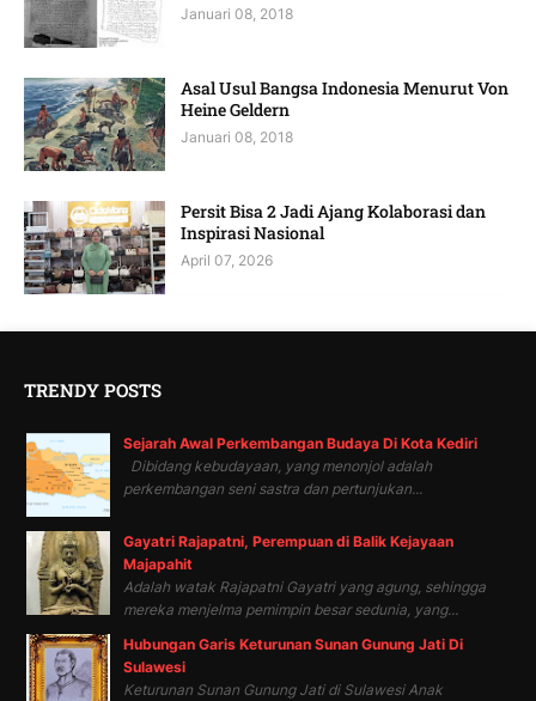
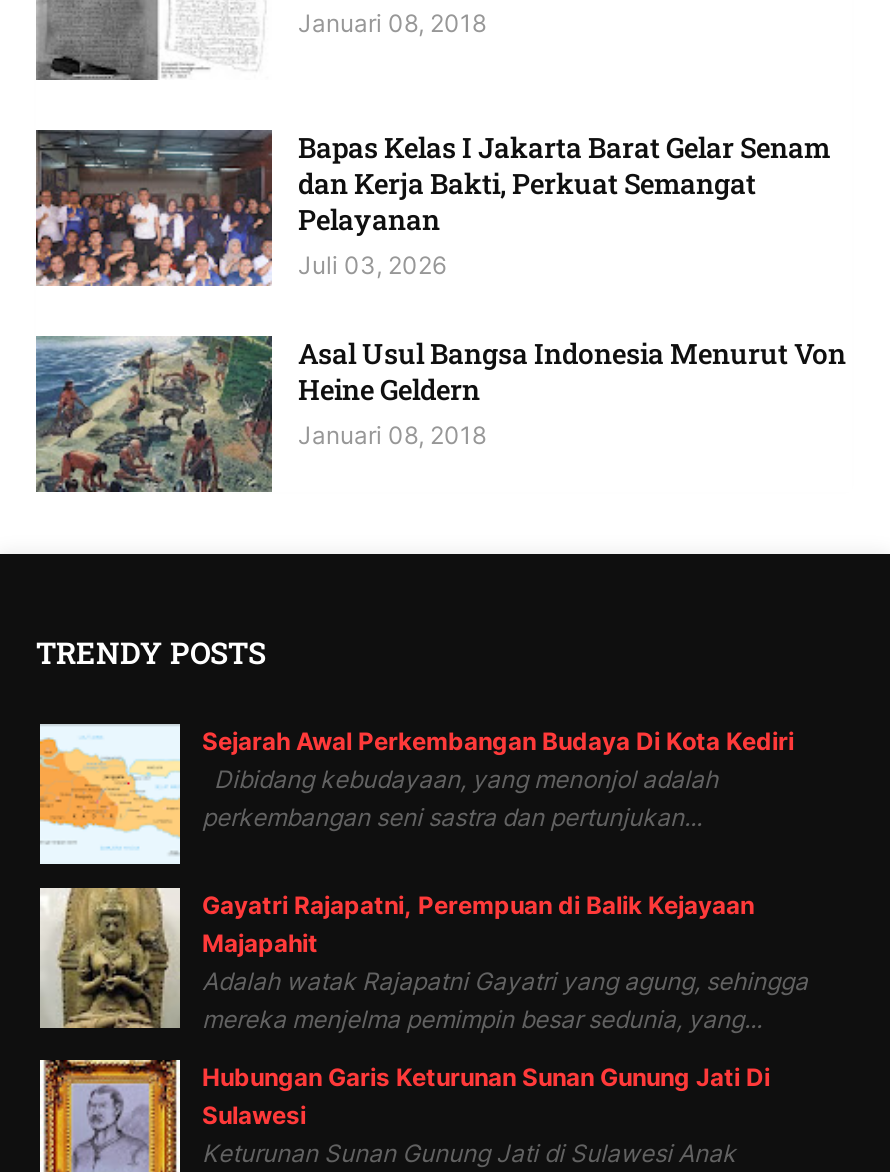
none -> [36,127,830,288] [image] | Bapas Kelas I Jakarta Barat Gelar Senam | dan Kerja Bakti, Perkuat Semangat | Pelayanan | Juli 03, 2026
moved [22,75,508,173] -> [32,332,846,496]: [image] | Asal Usul Bangsa Indonesia Menurut Von | Heine Geldern | Januari 08, 2018
[23,199,486,294] [image] | Persit Bisa 2 Jadi Ajang Kolaborasi dan | Inspirasi Nasional | April 07, 2026 -> none

